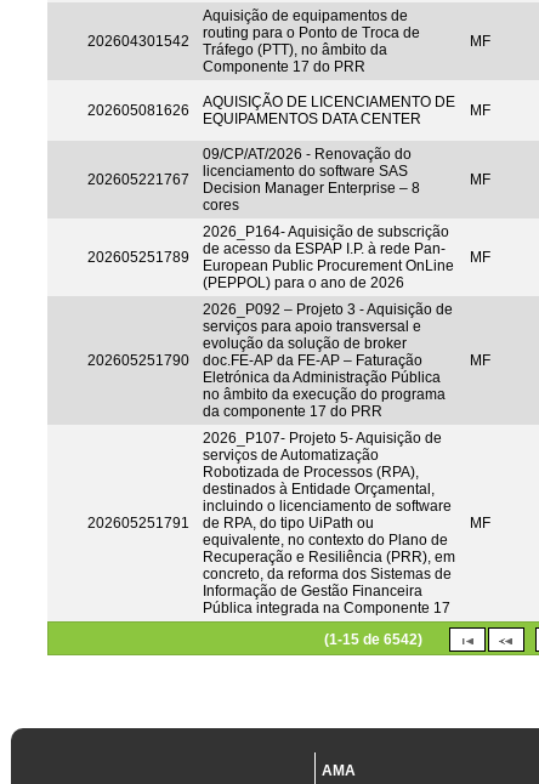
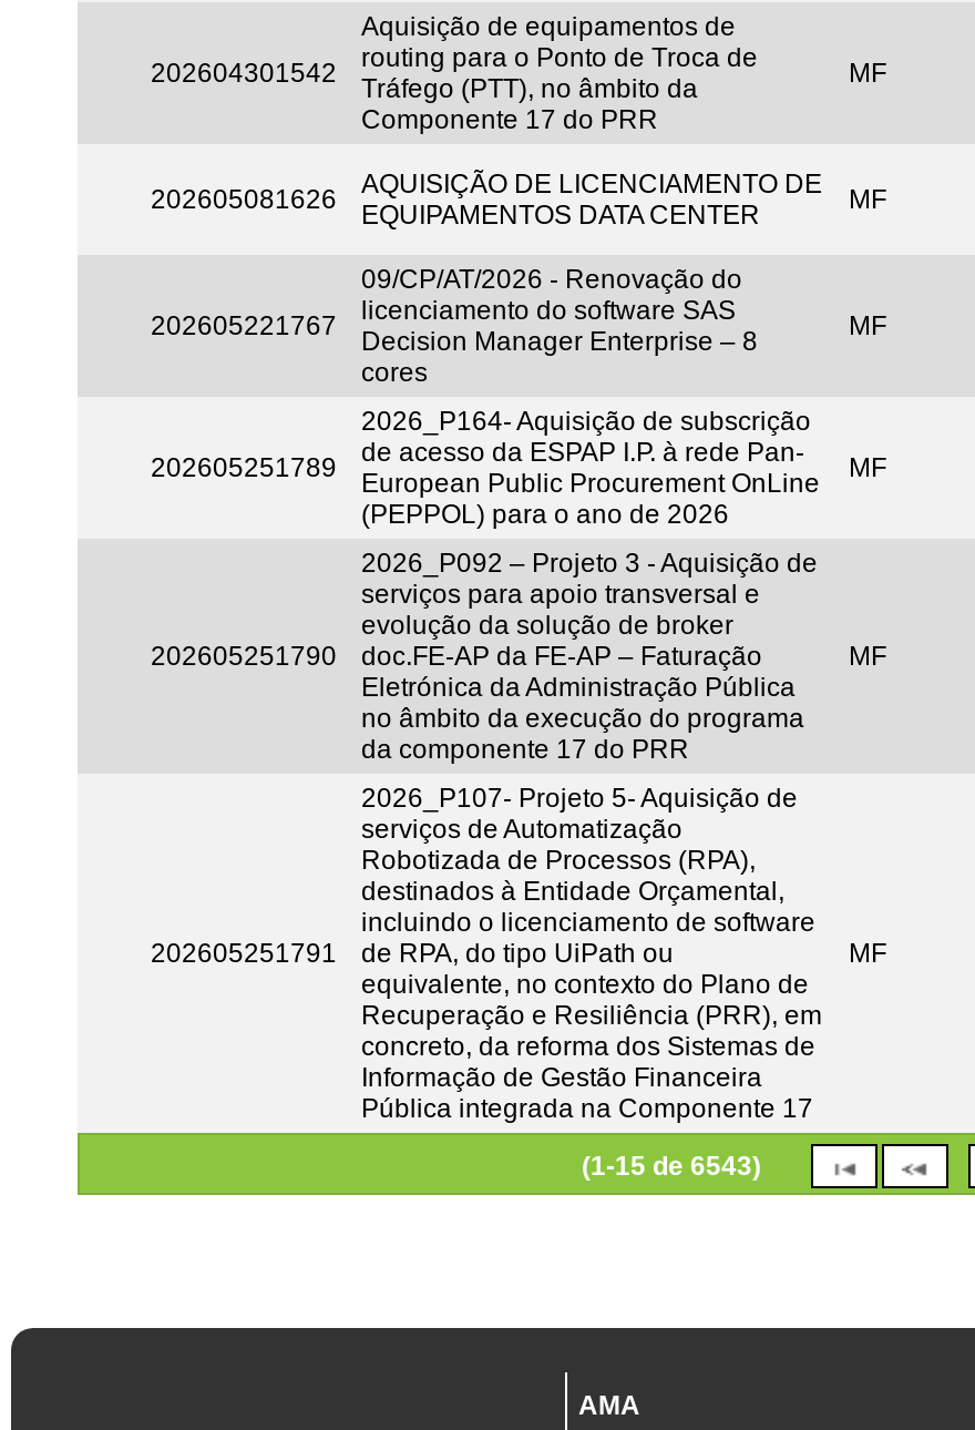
[324,631,422,648] (1-15 de 6542) -> [582,1151,761,1182] (1-15 de 6543)

